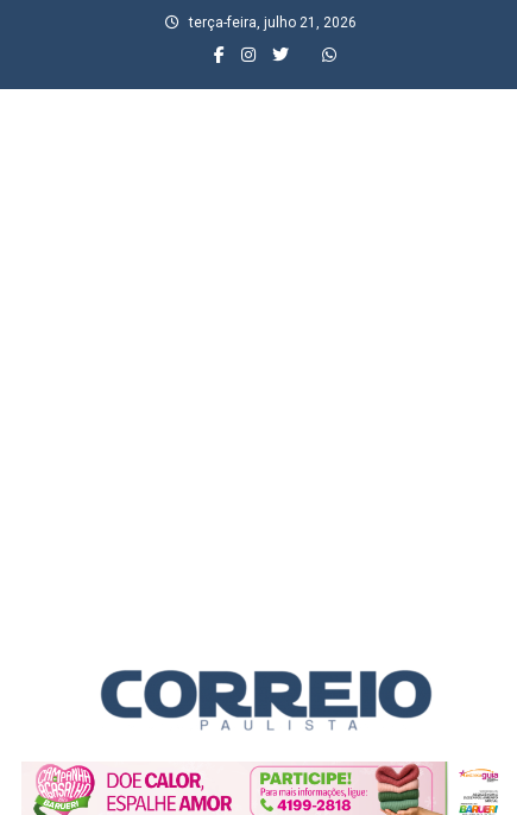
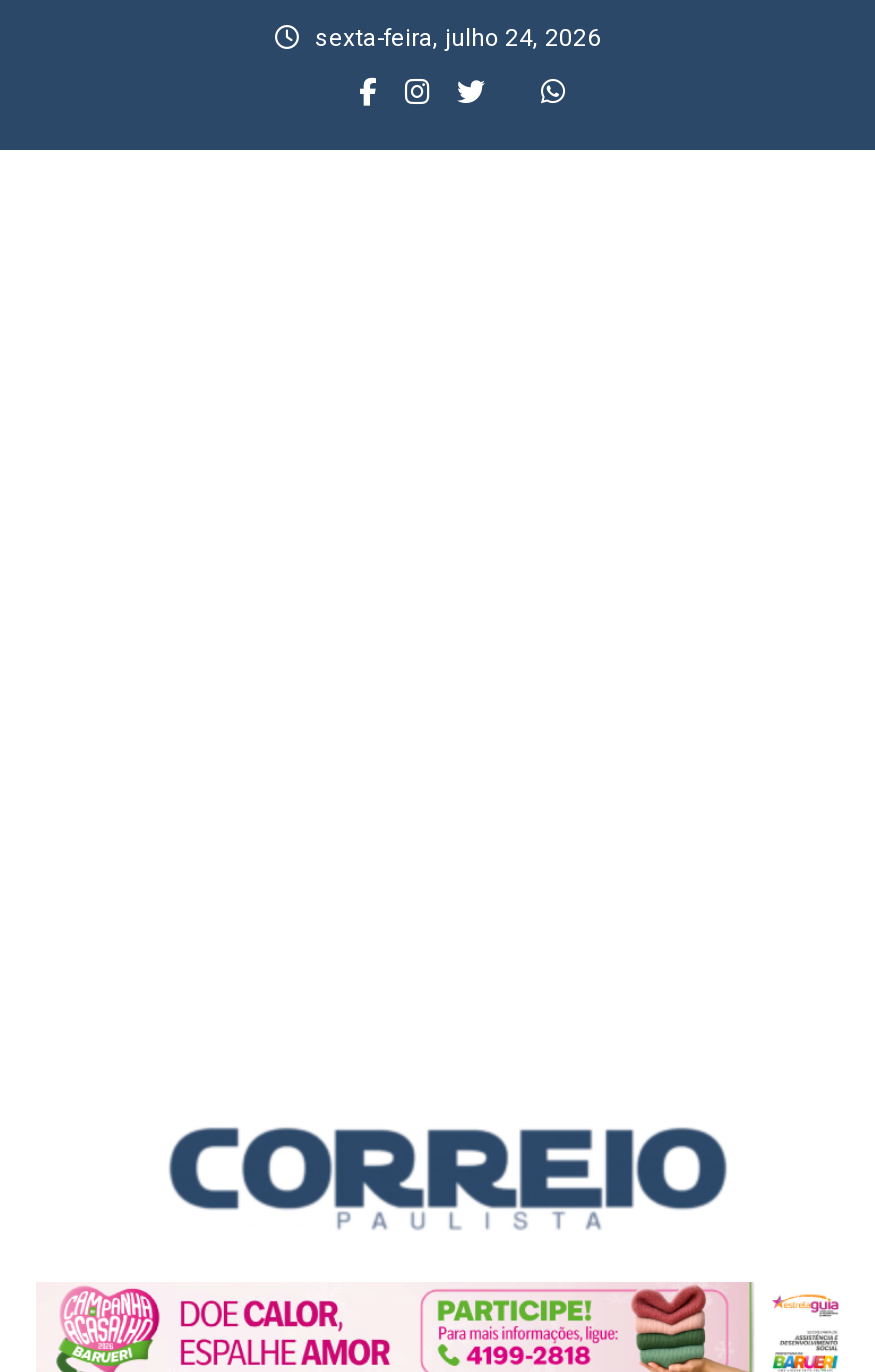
[188,14,356,31] terça-feira, julho 21, 2026 -> [315,24,601,52] sexta-feira, julho 24, 2026

